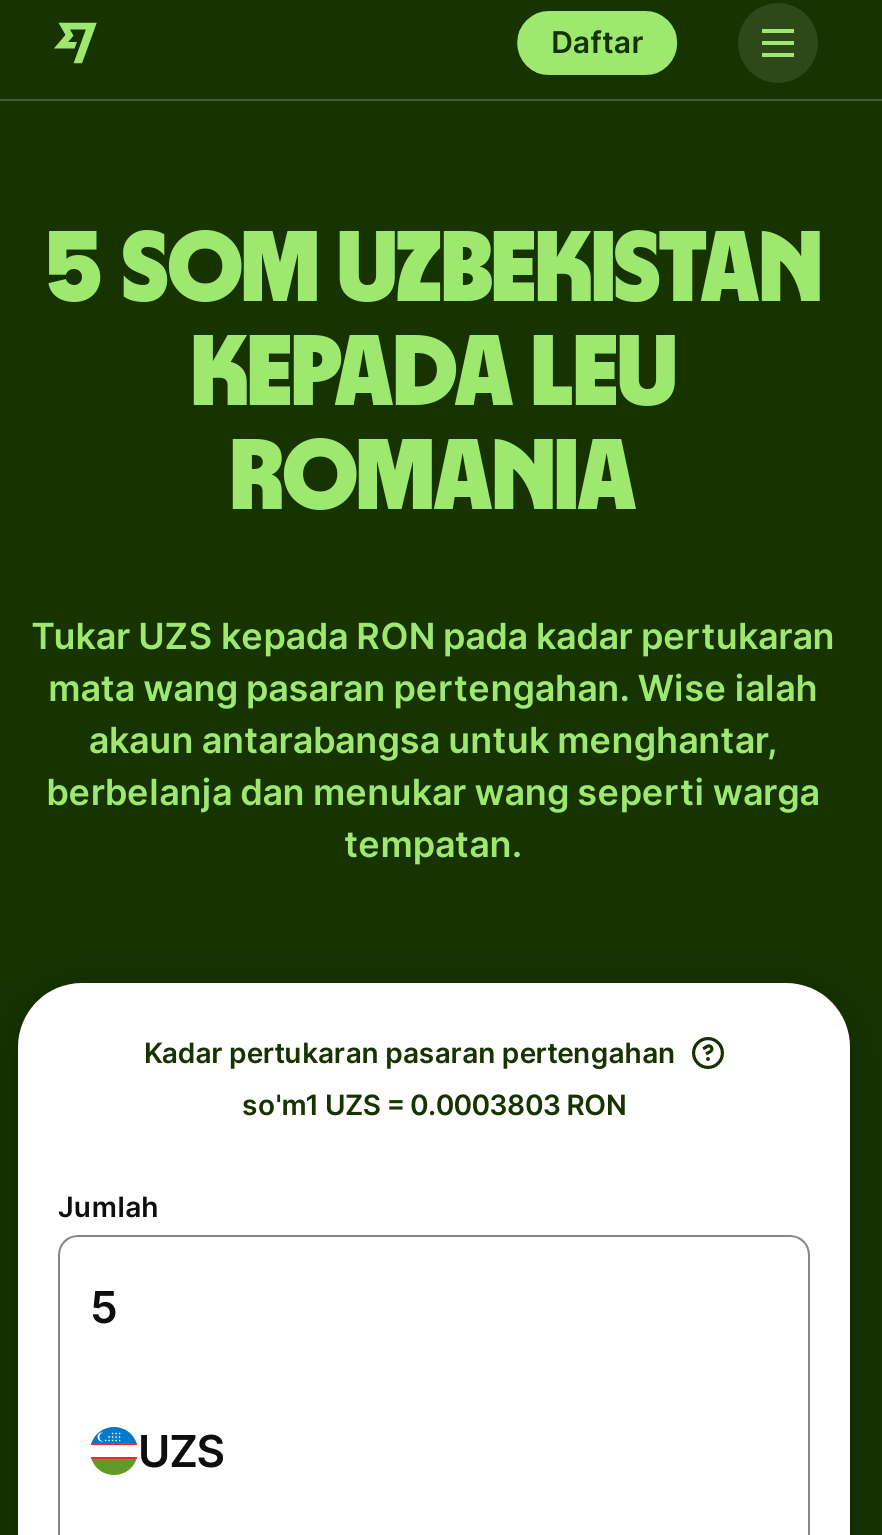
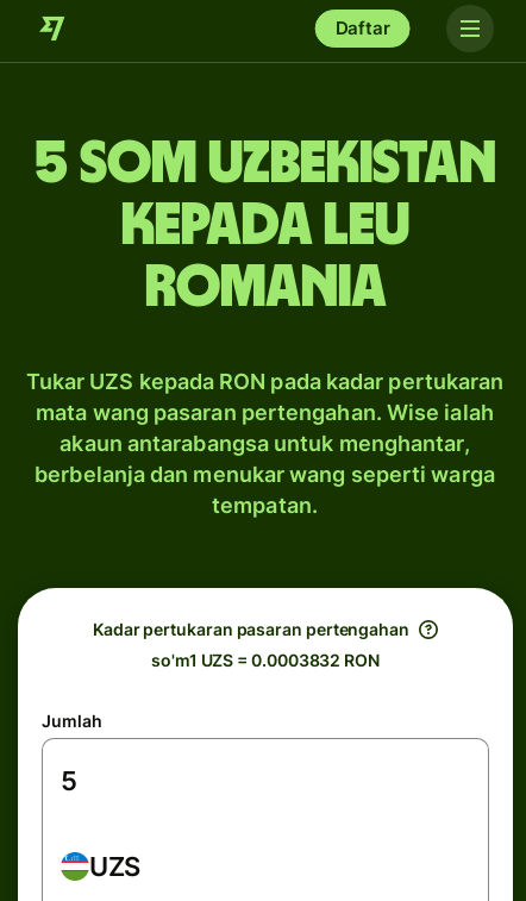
[242,1087,626,1121] so'm1 UZS = 0.0003803 RON -> [151,650,380,670] so'm1 UZS = 0.0003832 RON

